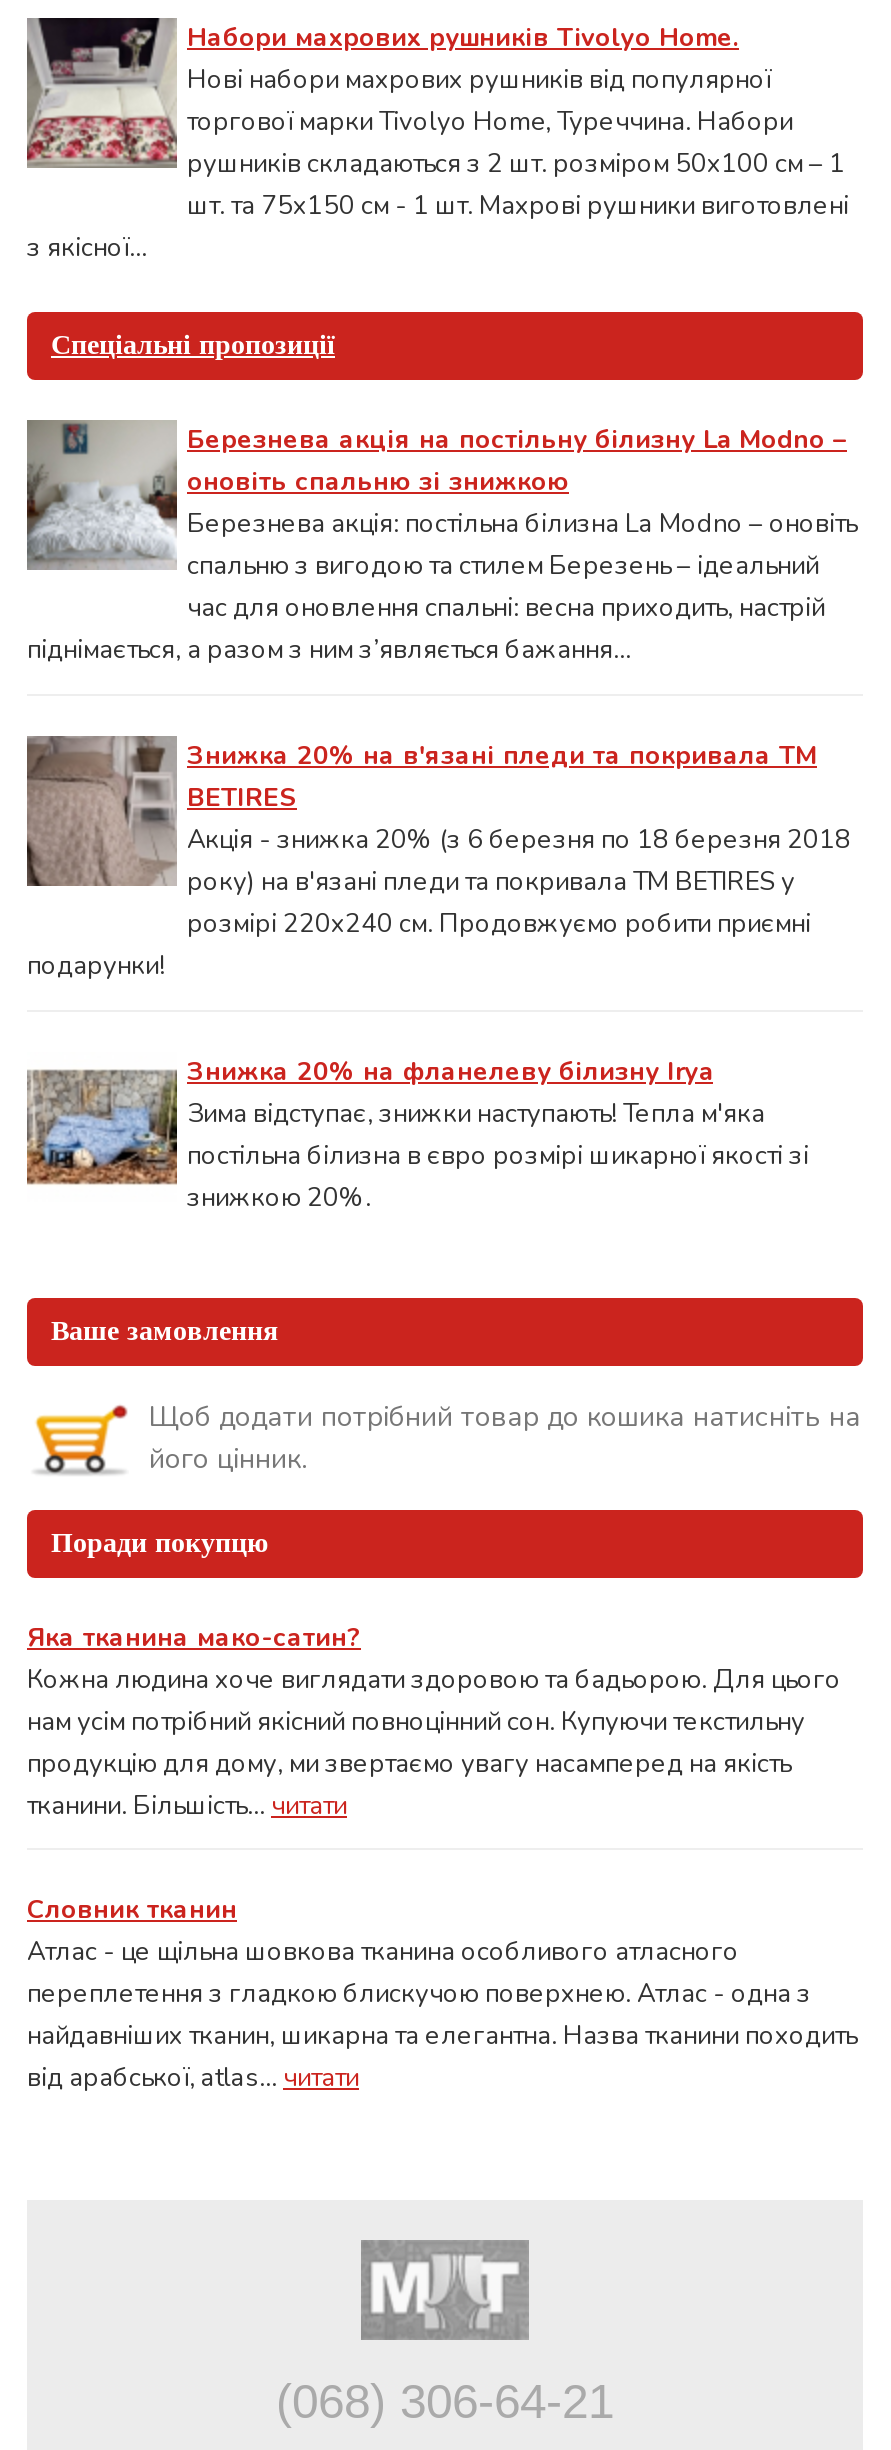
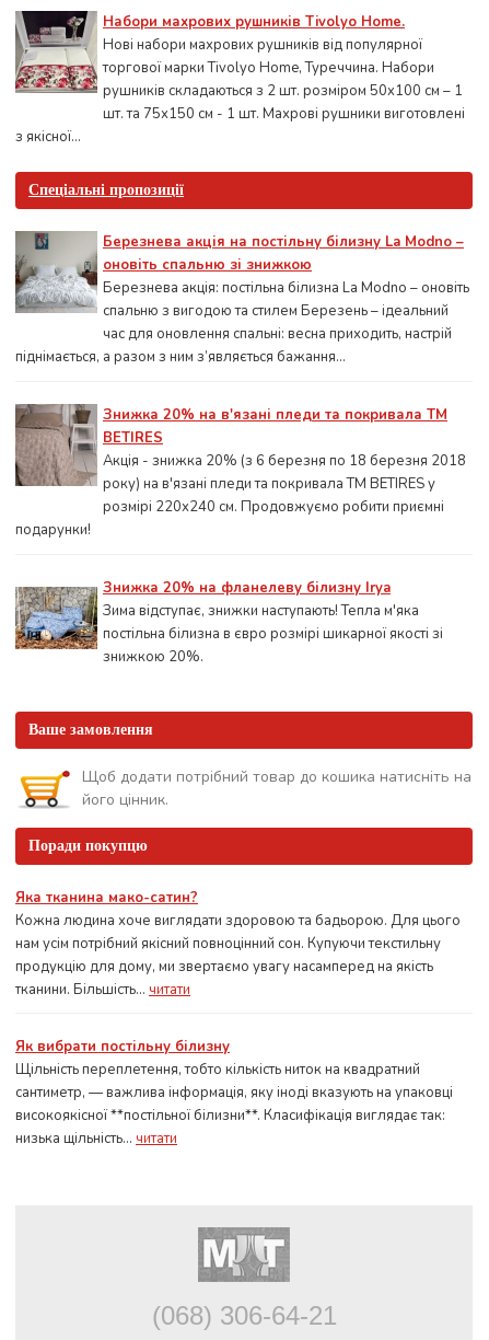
[27,1892,857,2096] Словник тканин | Атлас - це щільна шовкова тканина особливого атласного | переплетення з гладкою блискучою поверхнею. Атлас - одна з | найдавніших тканин, шикарна та елегантна. Назва тканини походить | від арабської, atlas... читати -> [15,1037,453,1148] Як вибрати постільну білизну | Щільність переплетення, тобто кількість ниток на квадратний | сантиметр, — важлива інформація, яку іноді вказують на упаковці | високоякісної **постільної білизни**. Класифікація виглядає так: | низька щільність... читати

